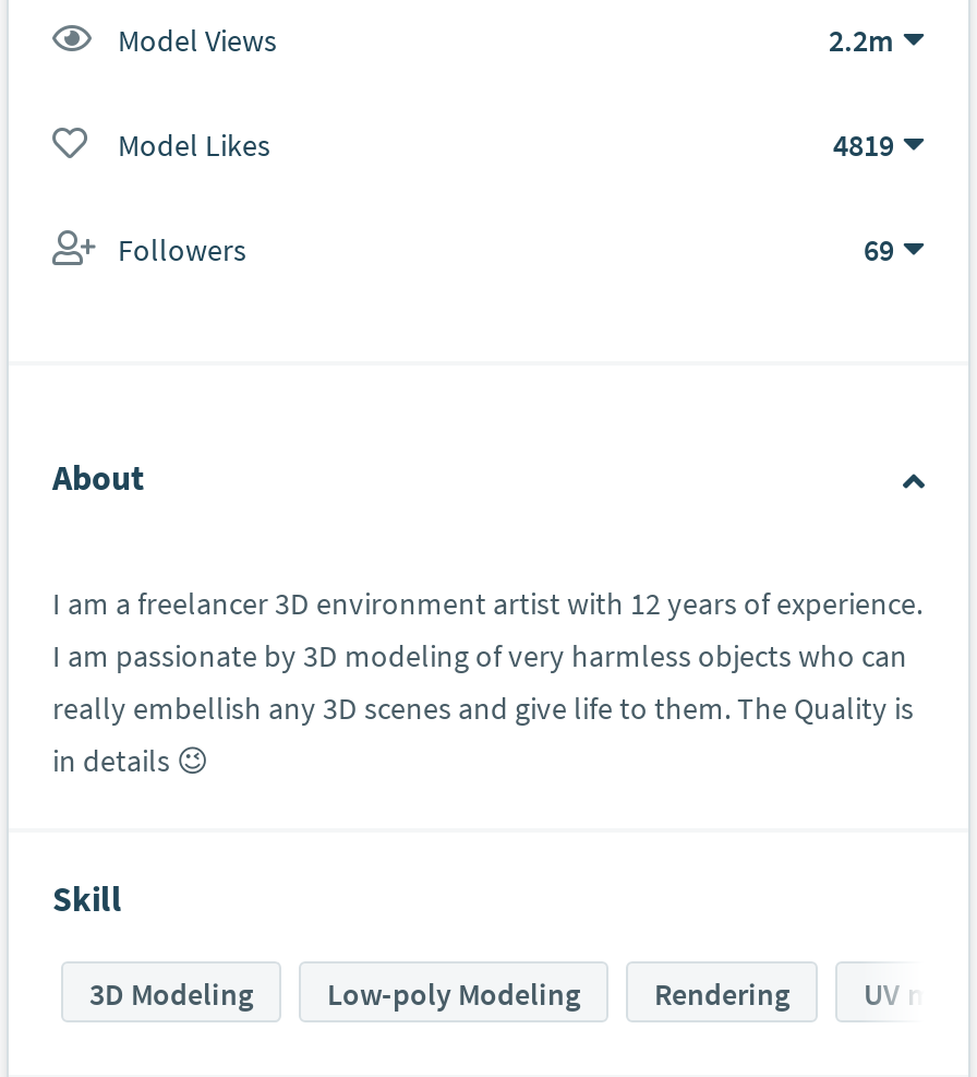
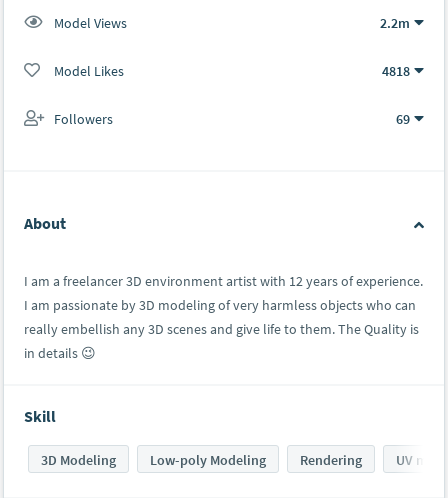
[833,125,894,165] 4819 -> [382,62,410,80] 4818

